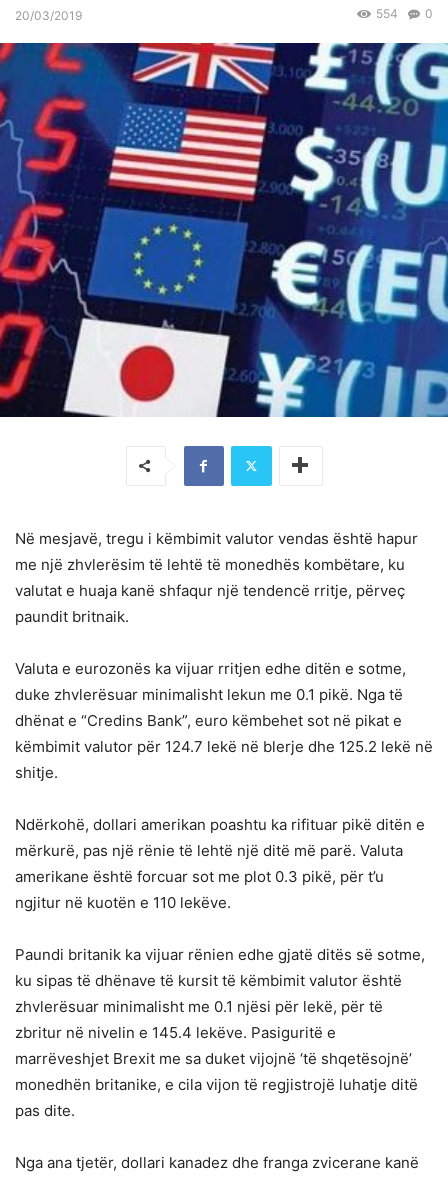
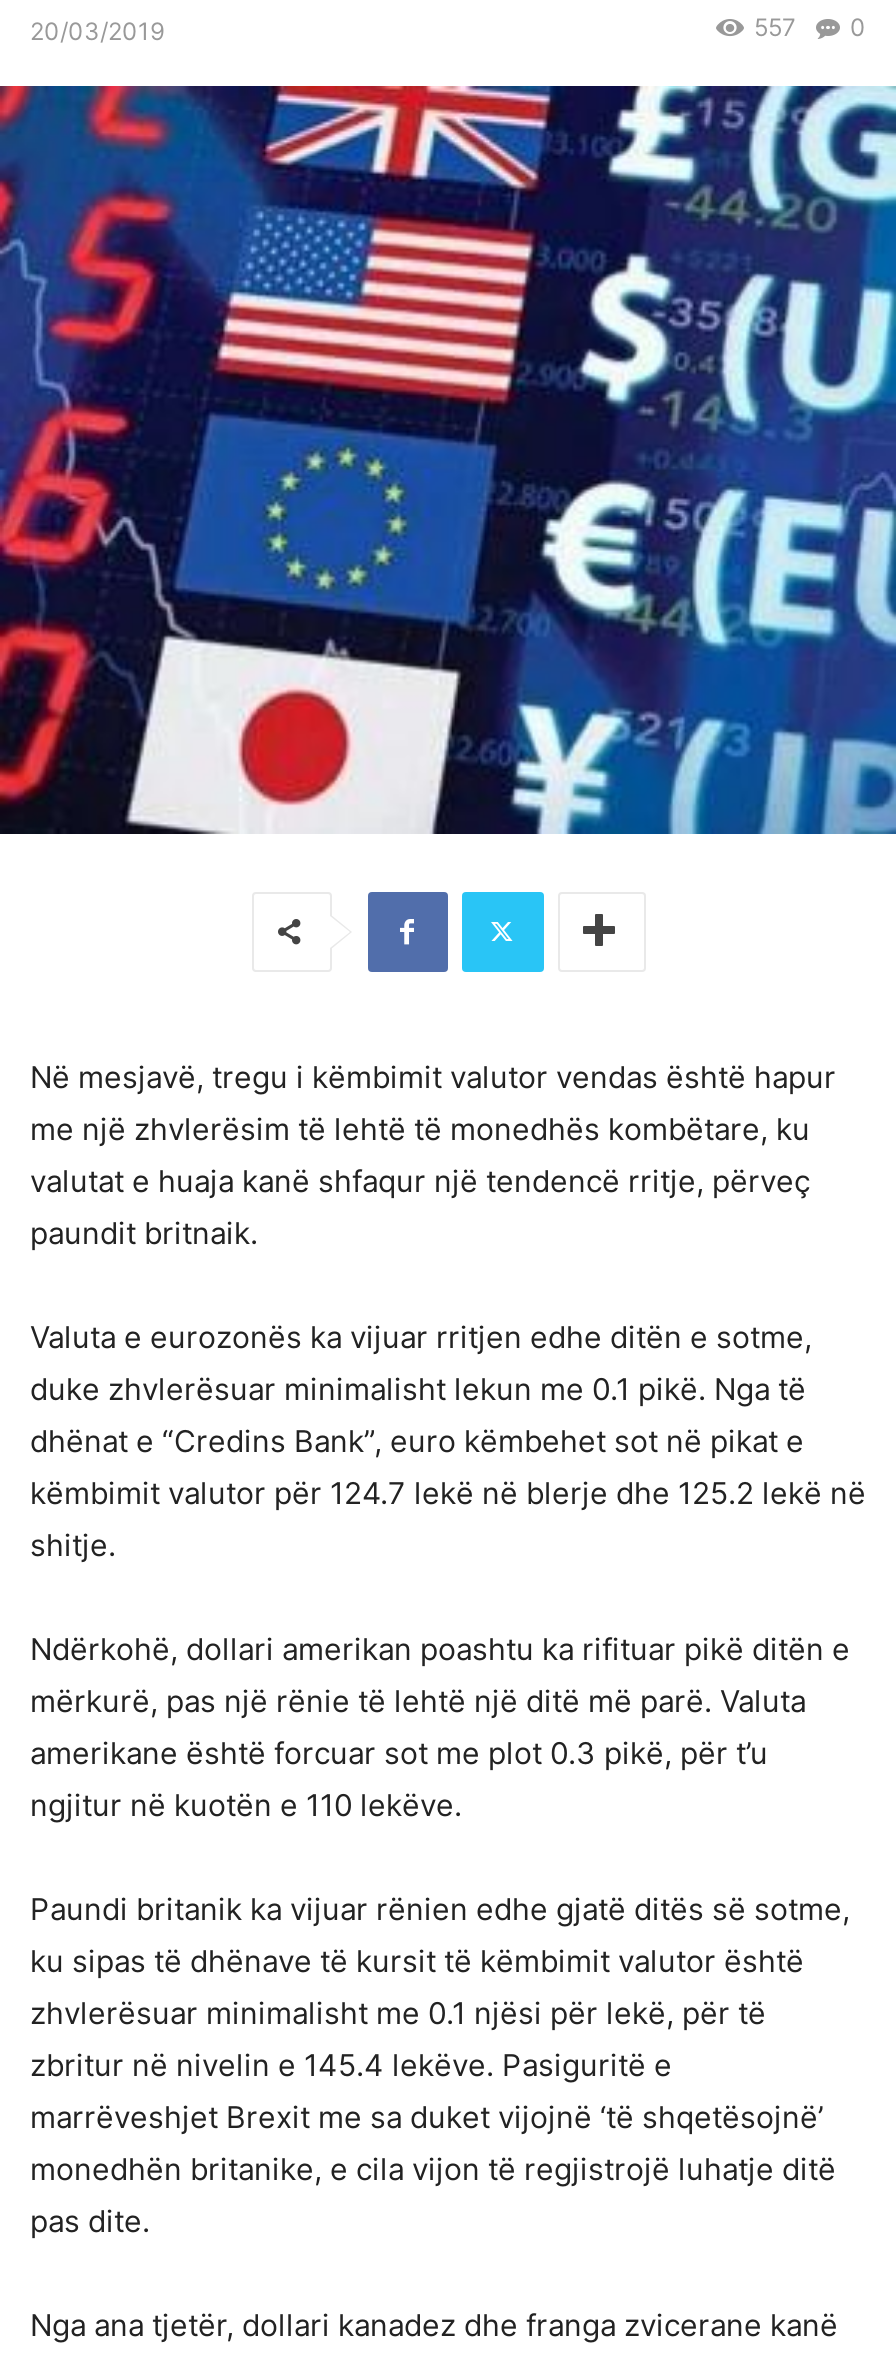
[376,6,433,21] 554 0 -> [754,12,866,42] 557 0

